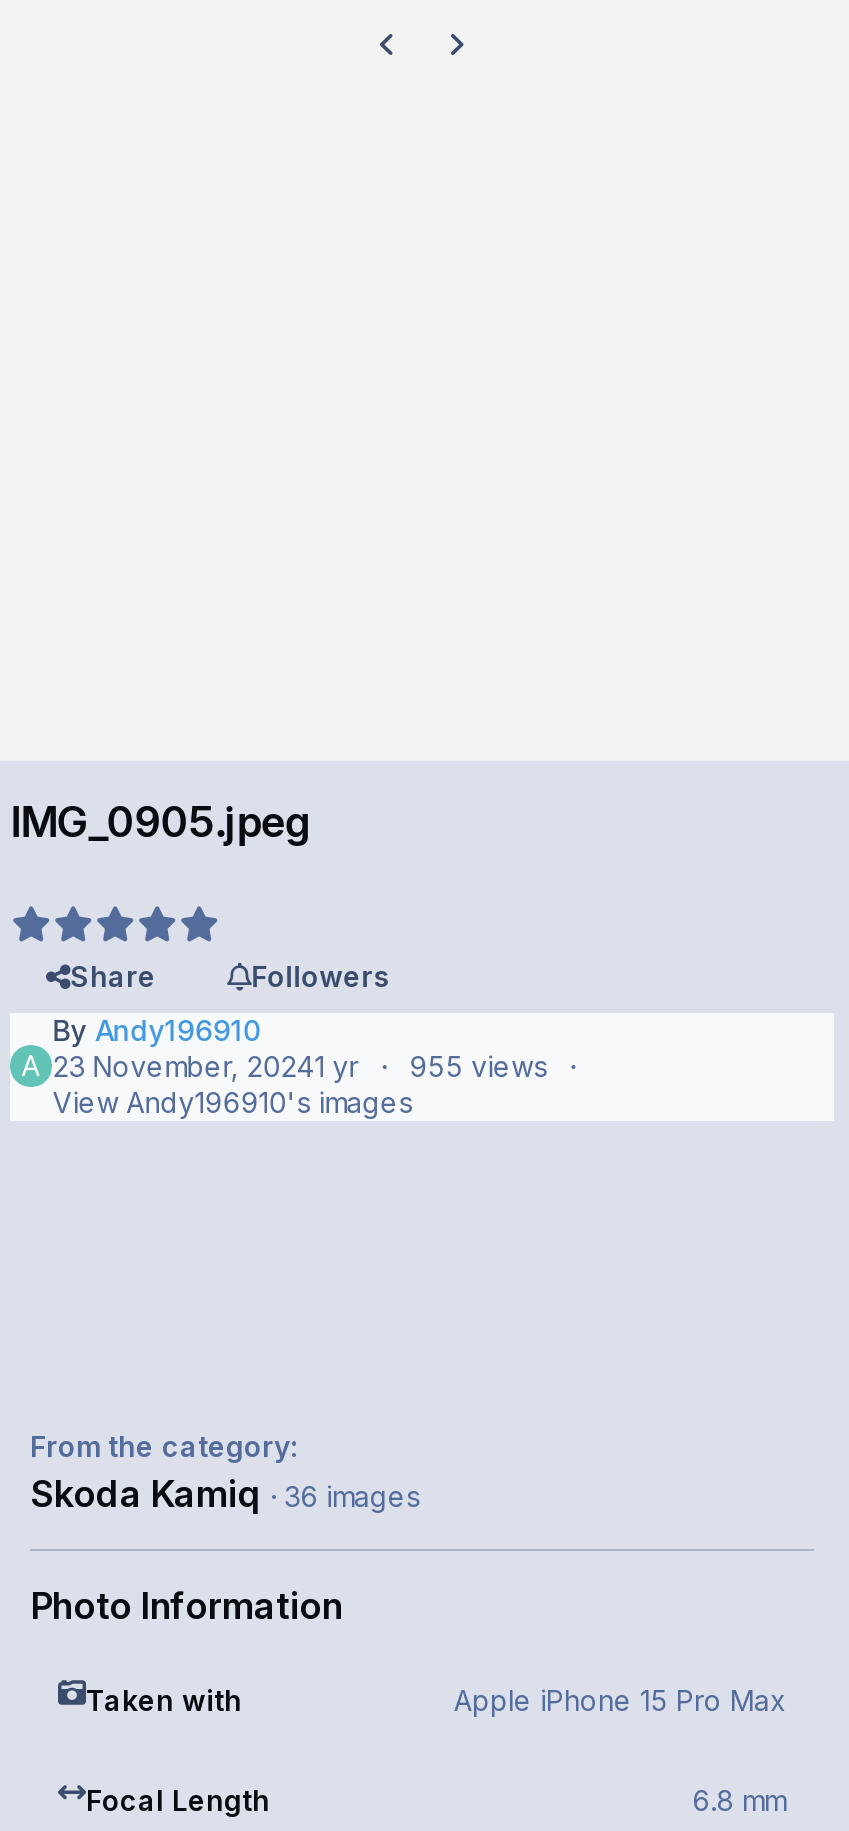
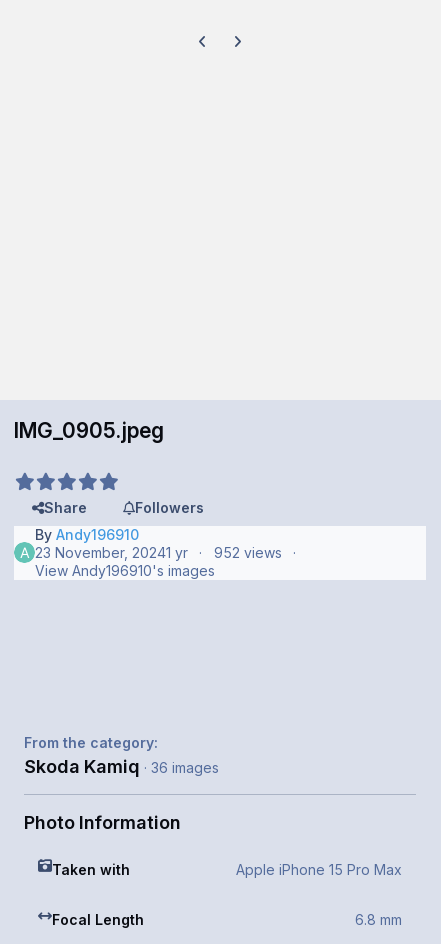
[52,1049,547,1083] 23 November, 20241 yr 955 views -> [35,544,282,561] 23 November, 20241 yr 952 views

